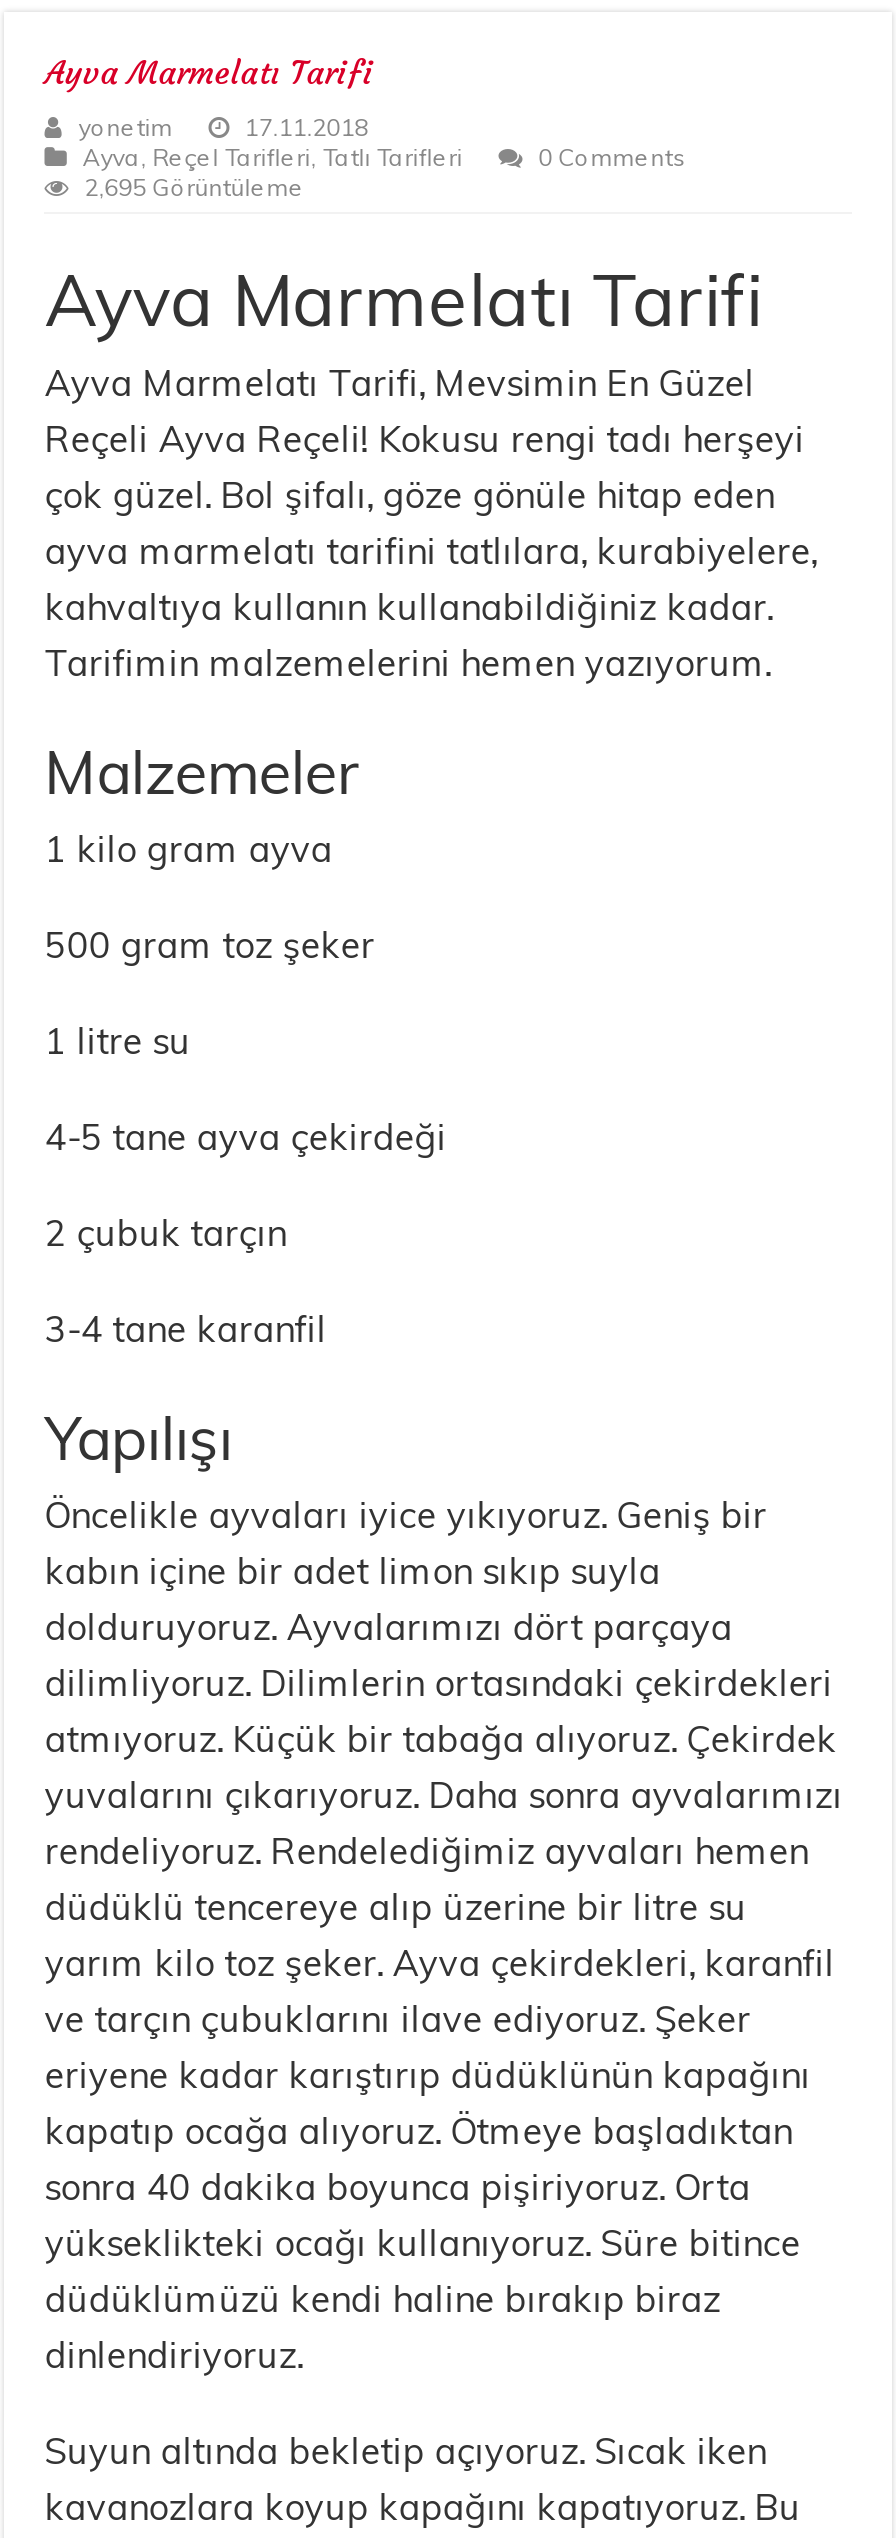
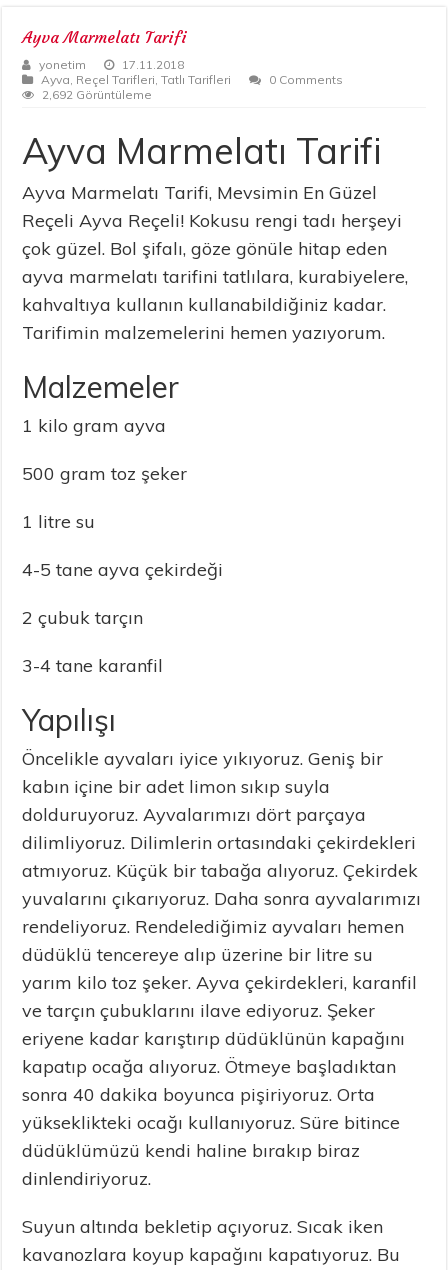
[84,173,304,203] 2,695 Görüntüleme -> [42,87,152,102] 2,692 Görüntüleme

